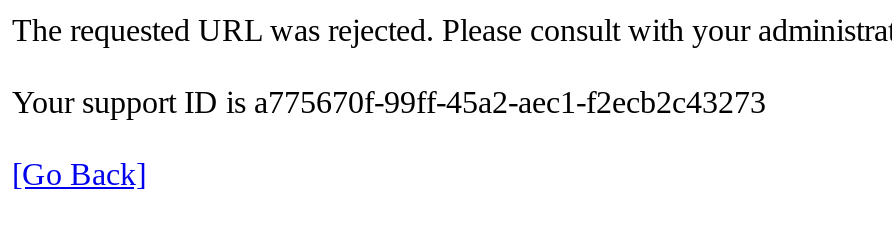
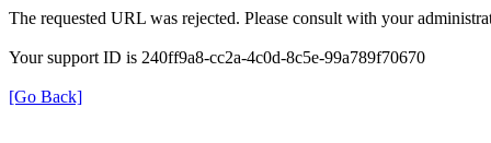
[12,85,766,119] Your support ID is a775670f-99ff-45a2-aec1-f2ecb2c43273 -> [9,48,425,67] Your support ID is 240ff9a8-cc2a-4c0d-8c5e-99a789f70670

